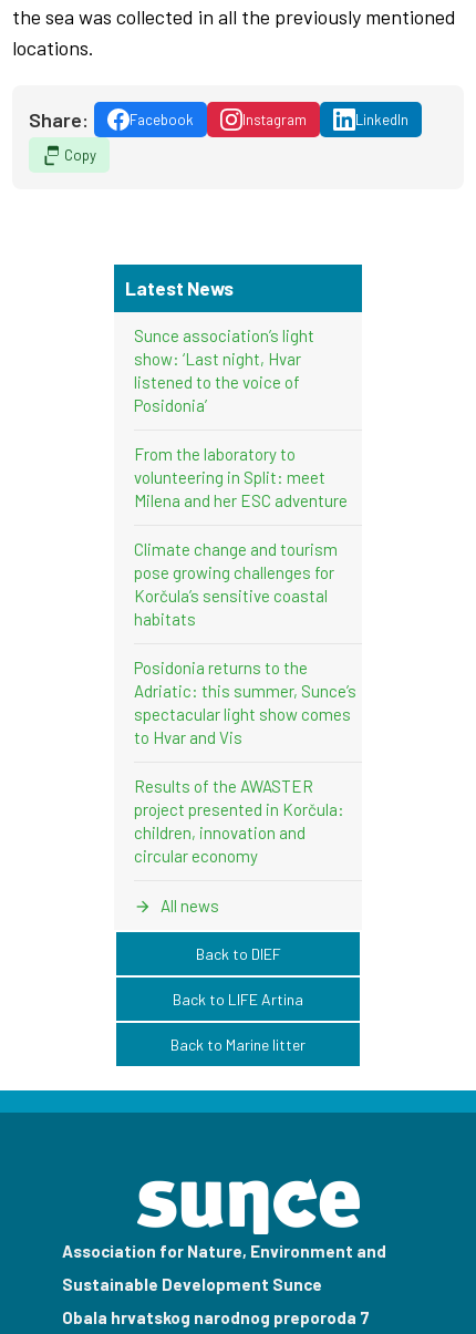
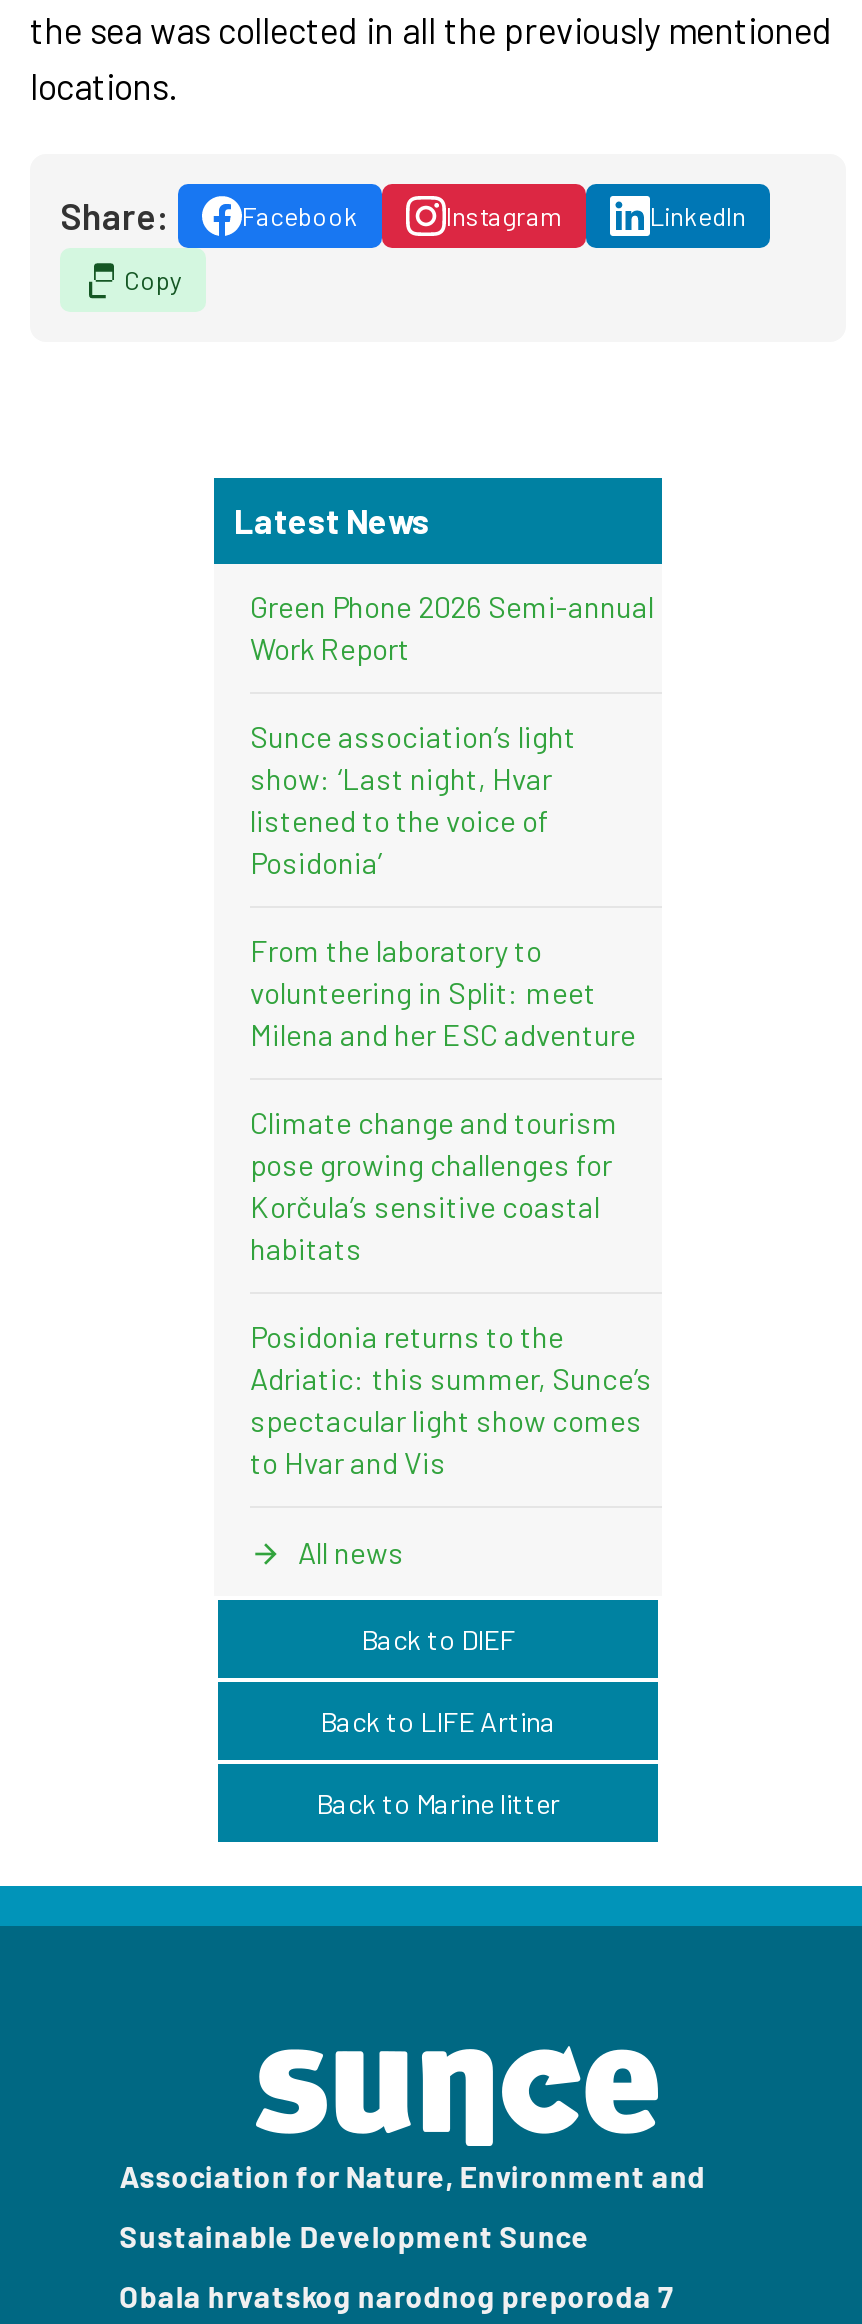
none -> [250,587,654,665] Green Phone 2026 Semi-annual | Work Report
moved [134,325,356,747] -> [250,717,652,1479]: Sunce association’s light | show: ‘Last night, Hvar | listened to the voice of | ... | spectacular light show comes | to Hvar and Vis
[134,776,344,865] Results of the AWASTER | project presented in Korčula: | children, innovation and | circular economy -> none

